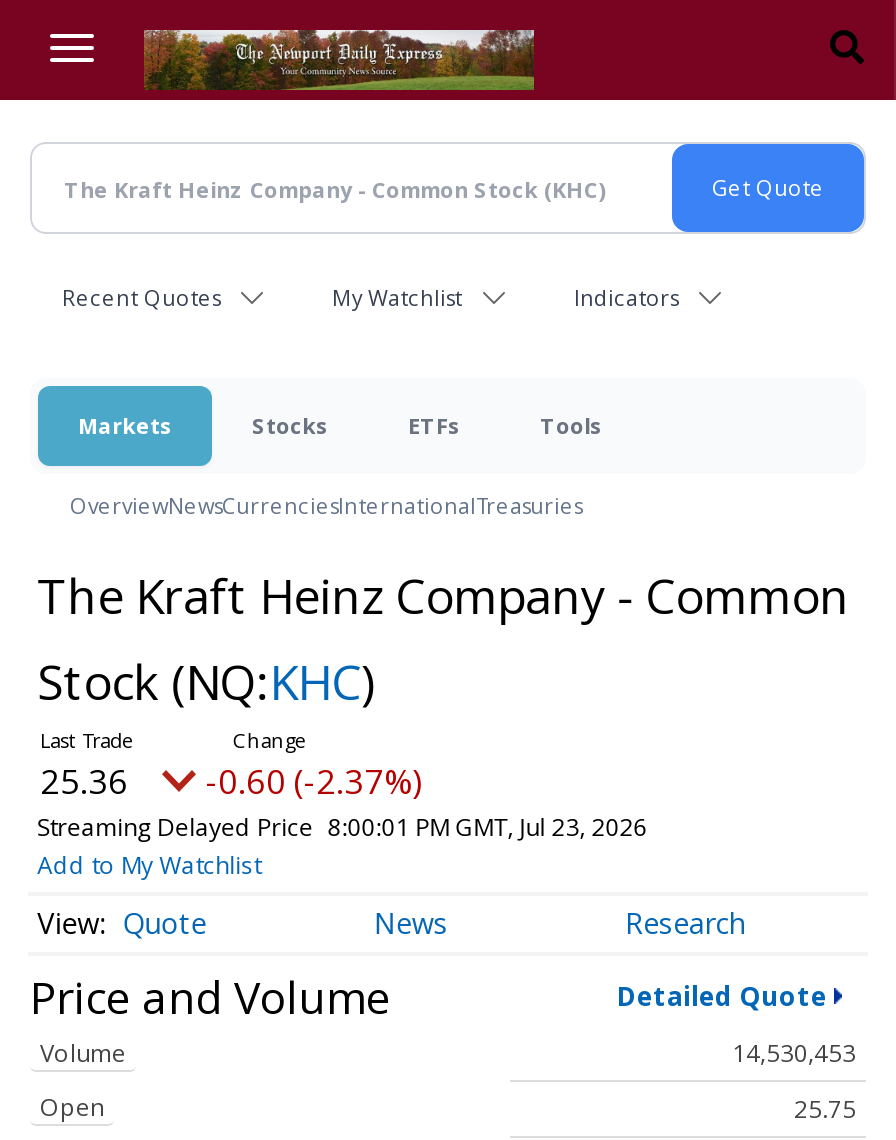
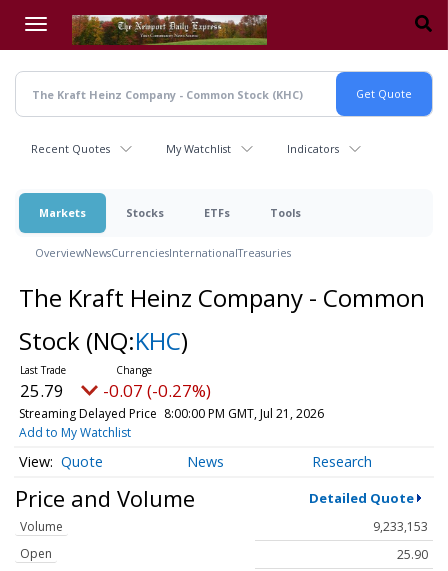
[40,758,128,804] 25.36 -> [20,379,64,402] 25.79
[206,758,422,804] -0.60 (-2.37%) -> [103,379,211,402] -0.07 (-0.27%)
[37,810,648,844] Streaming Delayed Price 8:00:01 PM GMT, Jul 23, 2026 -> [19,405,324,422] Streaming Delayed Price 8:00:00 PM GMT, Jul 21, 2026
[732,1037,856,1071] 14,530,453 -> [373,518,428,535] 9,233,153
[794,1093,856,1127] 25.75 -> [397,546,428,563] 25.90

